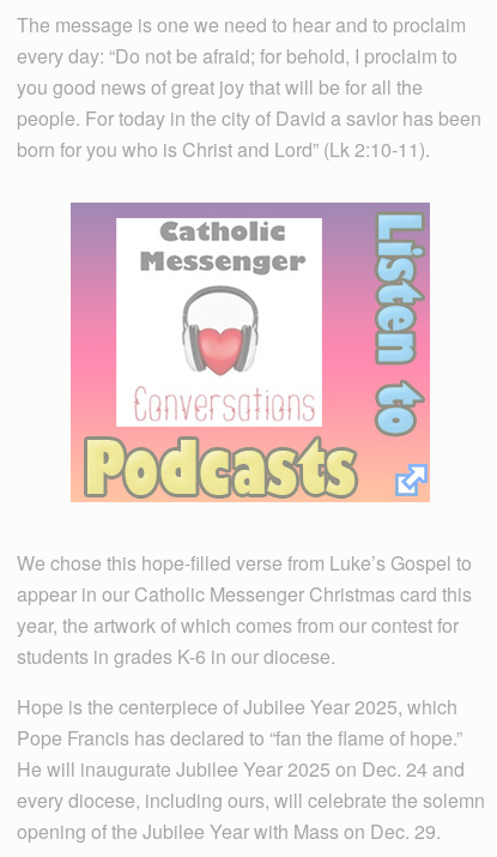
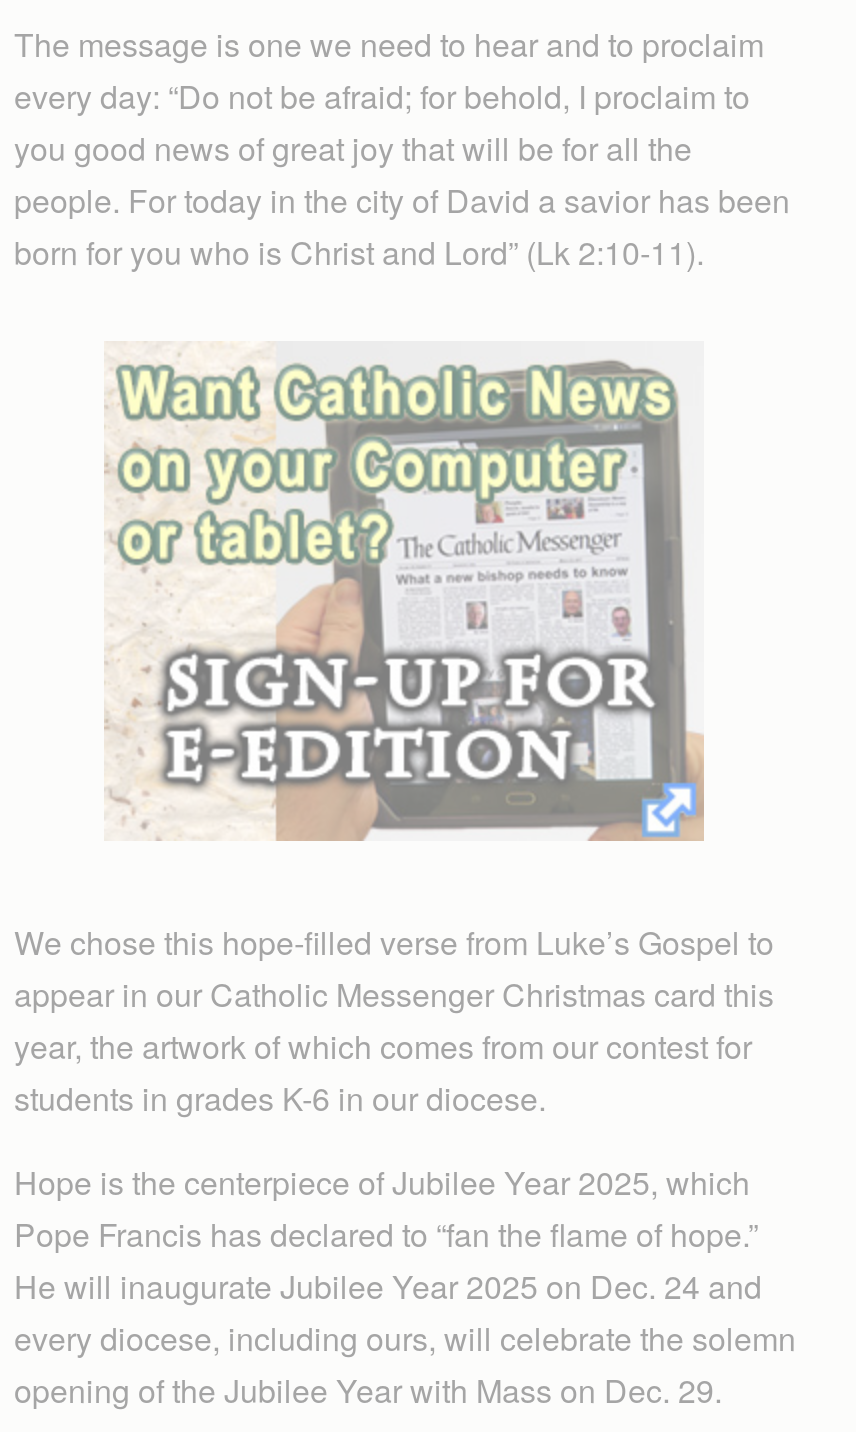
[69,201,431,503] [image] -> [104,341,706,843] [image]

